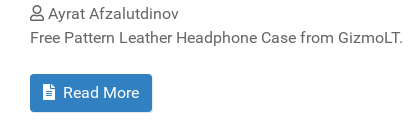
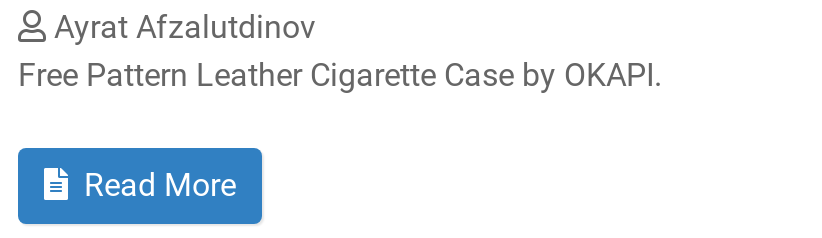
[30,28,403,47] Free Pattern Leather Headphone Case from GizmoLT. -> [18,56,662,94] Free Pattern Leather Cigarette Case by OKAPI.

